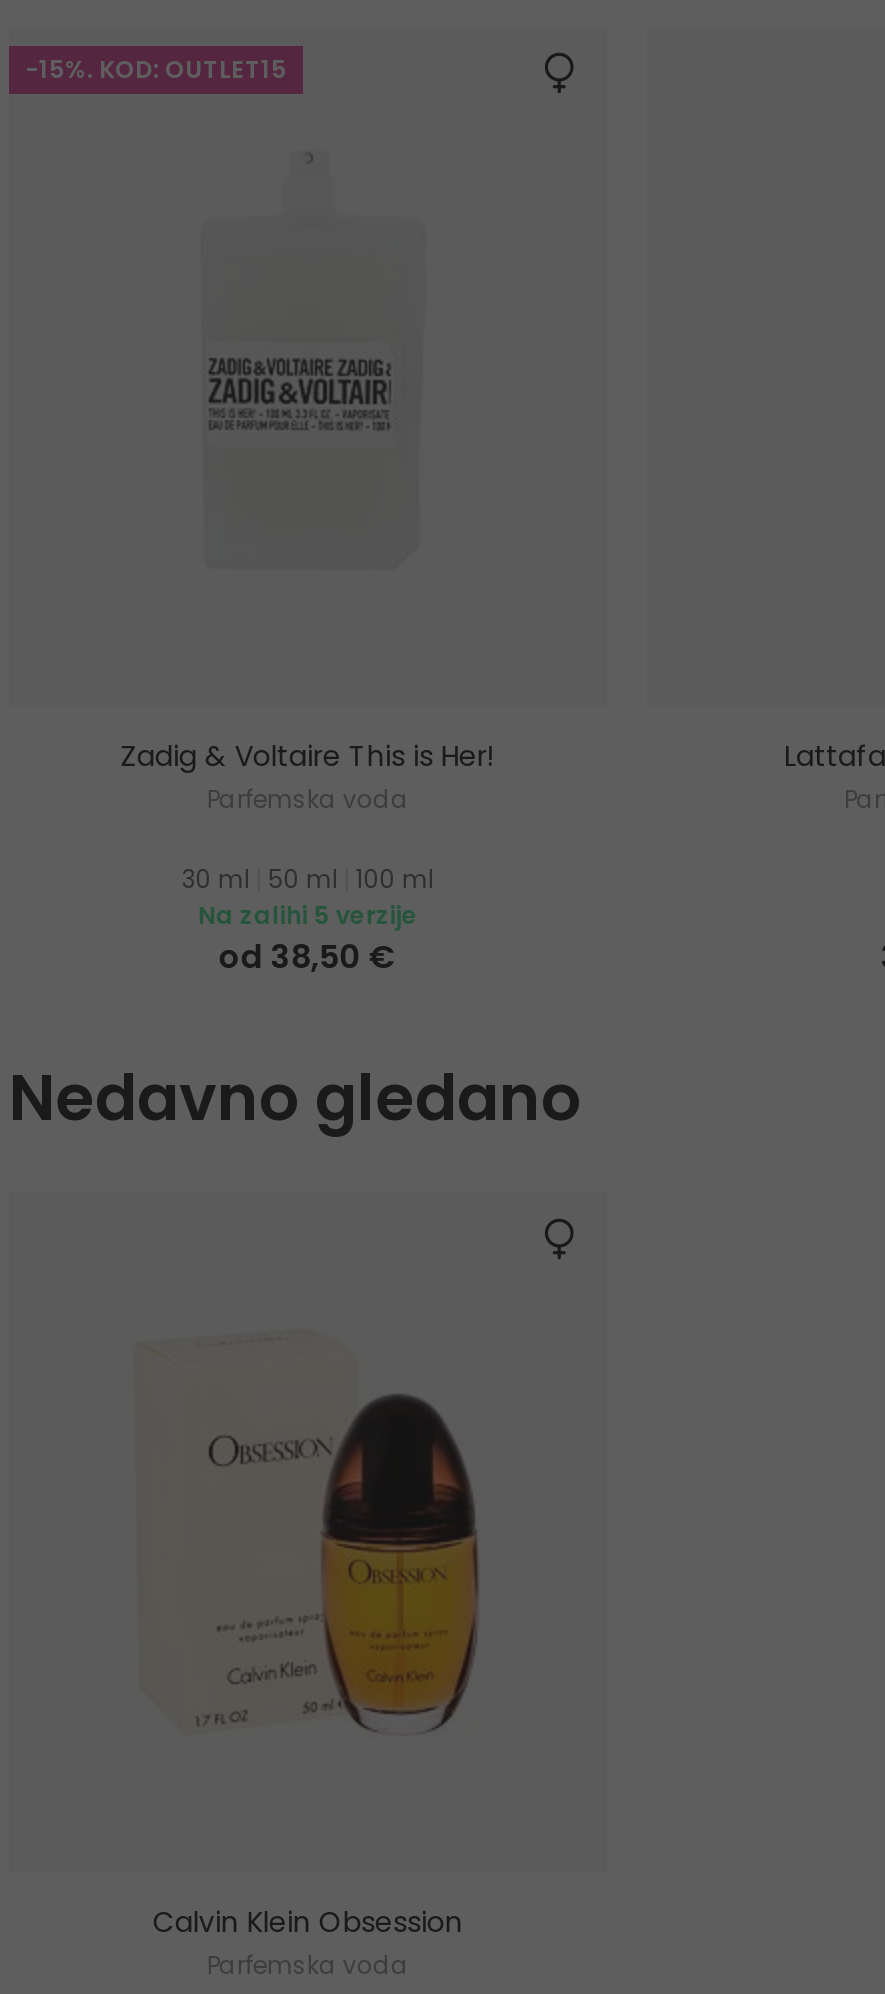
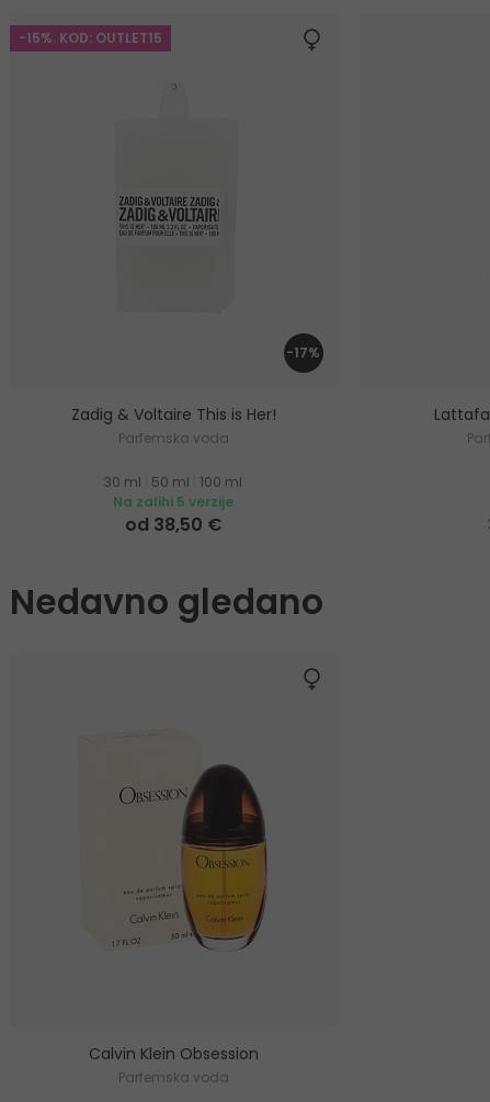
none -> [286,343,320,361] -17%

